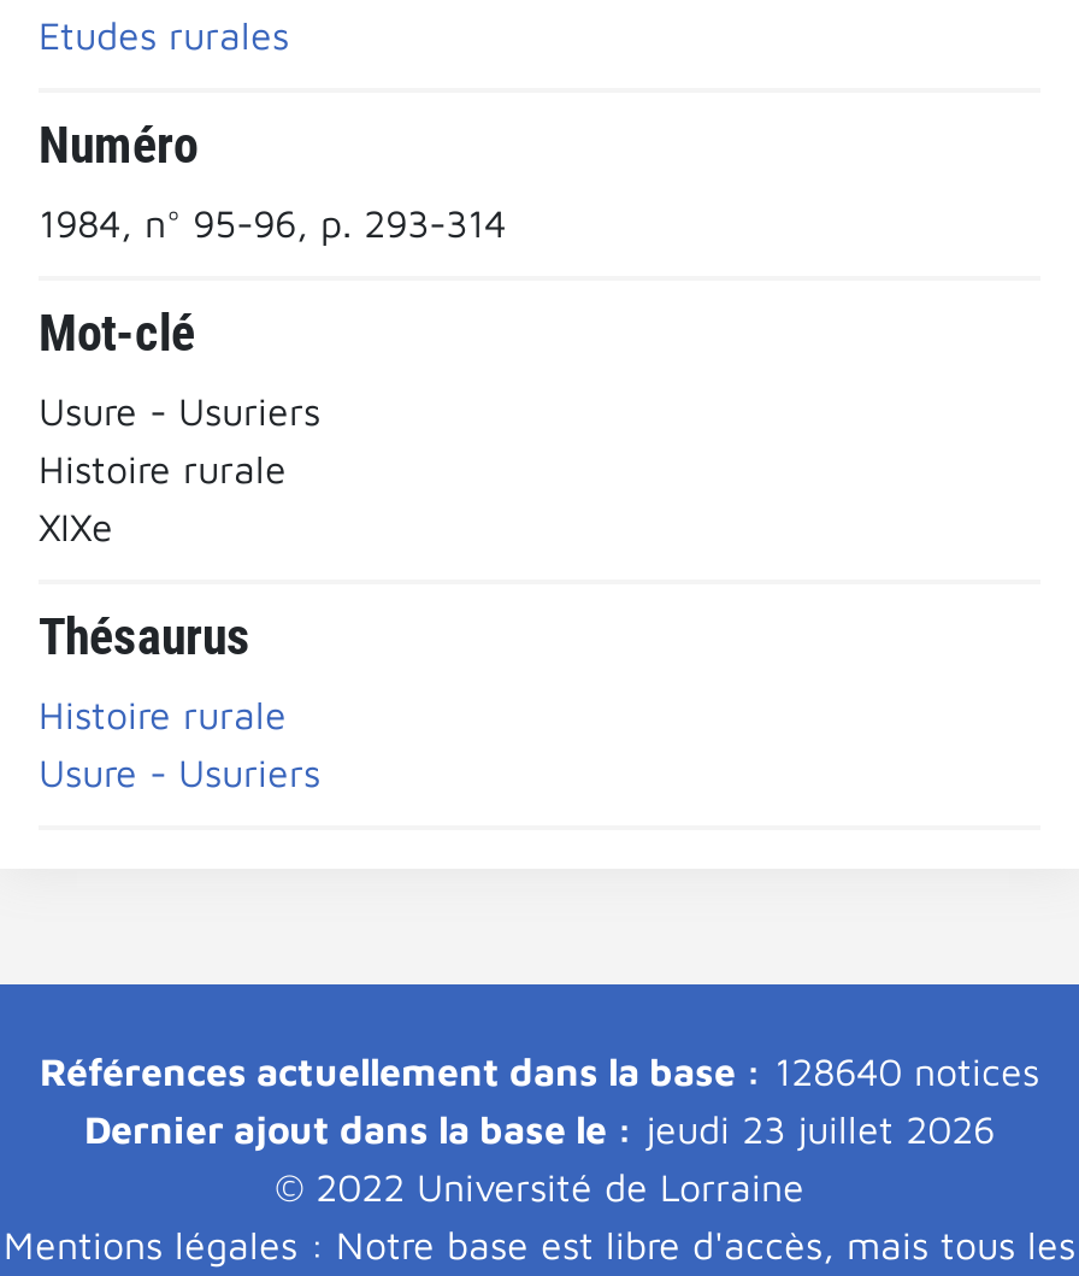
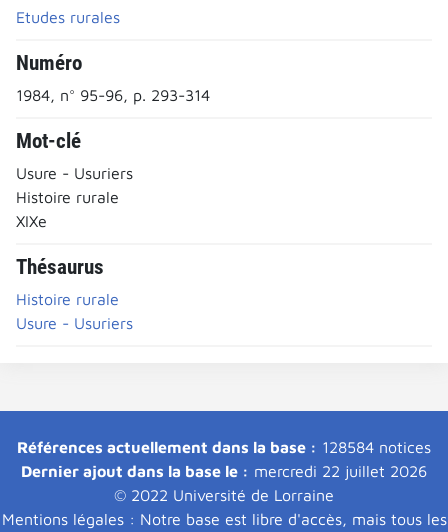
[40,1048,1039,1092] Références actuellement dans la base : 128640 notices -> [17,437,431,455] Références actuellement dans la base : 128584 notices
[84,1106,995,1149] Dernier ajout dans la base le : jeudi 23 juillet 2026 -> [21,461,427,479] Dernier ajout dans la base le : mercredi 22 juillet 2026

